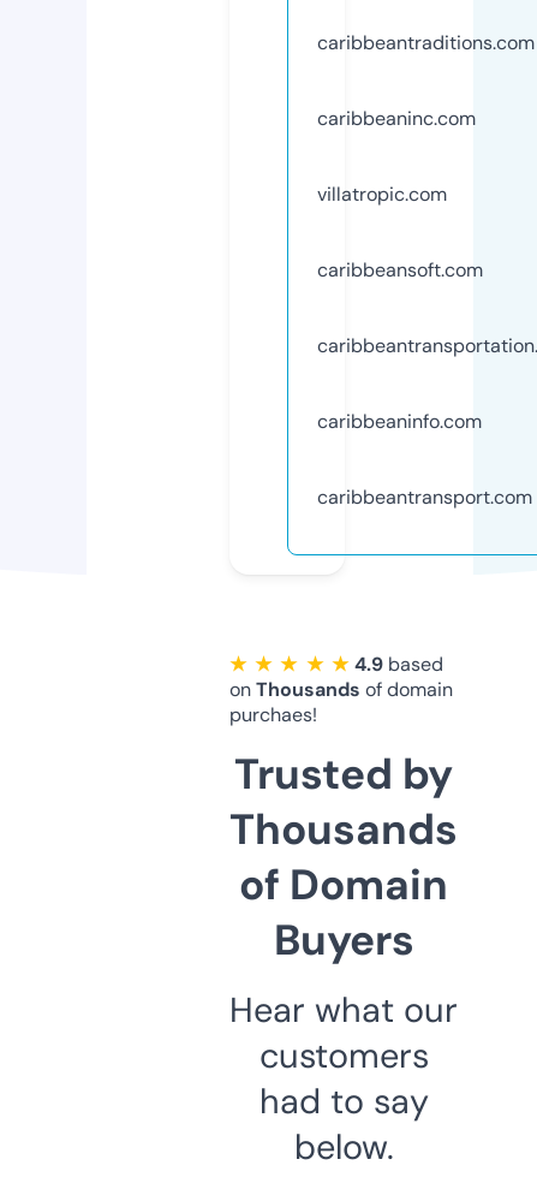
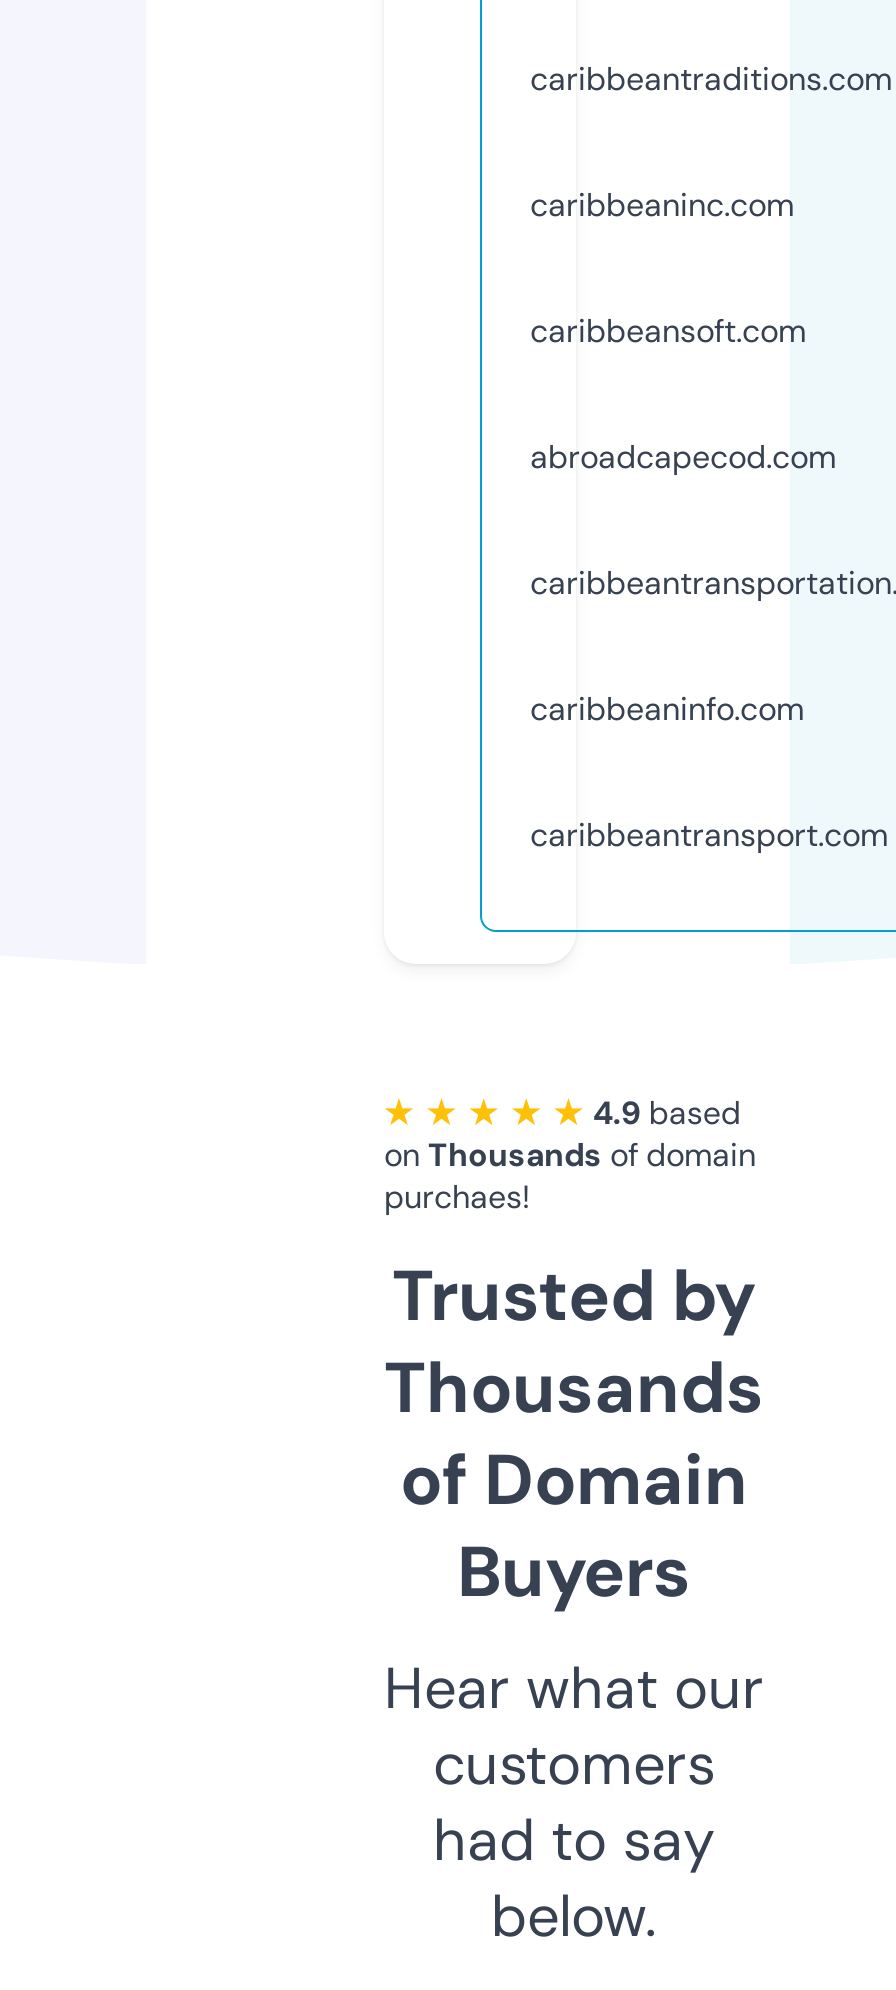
[317,181,447,207] villatropic.com -> none
moved [317,257,483,282] -> [530,310,806,352]: caribbeansoft.com
none -> [530,436,836,478] abroadcapecod.com

